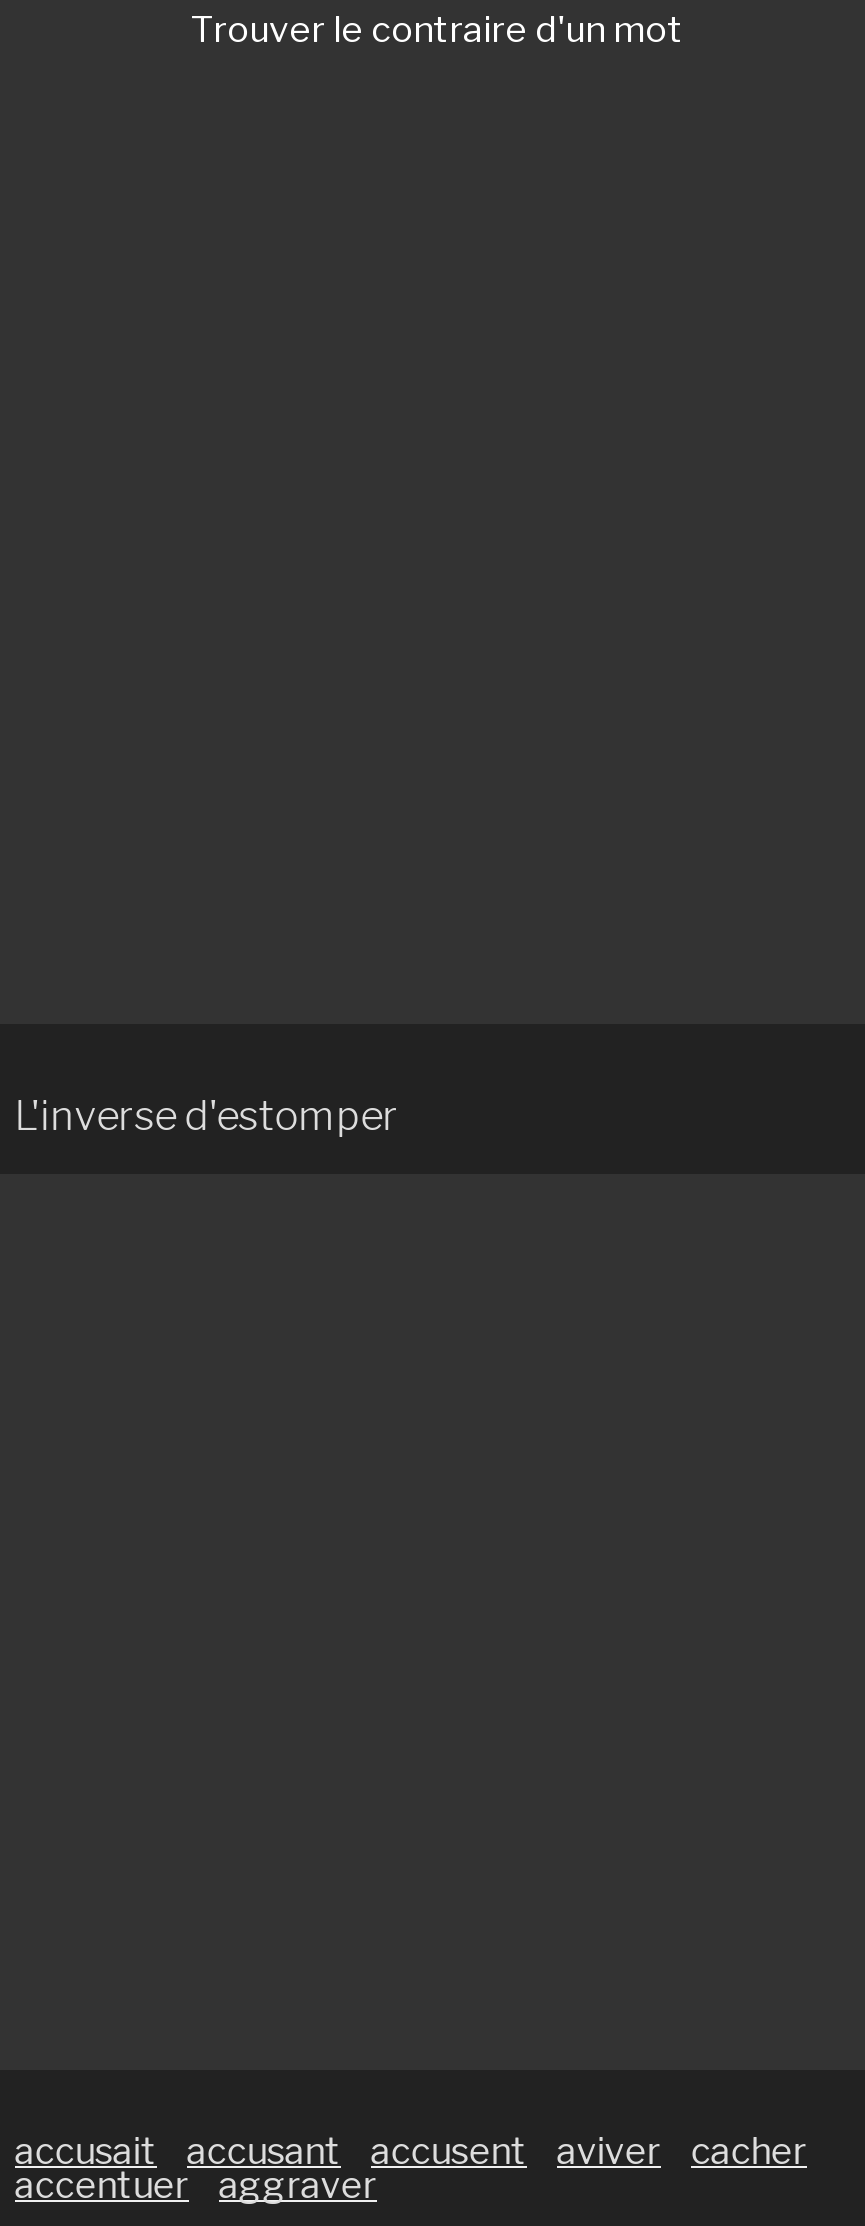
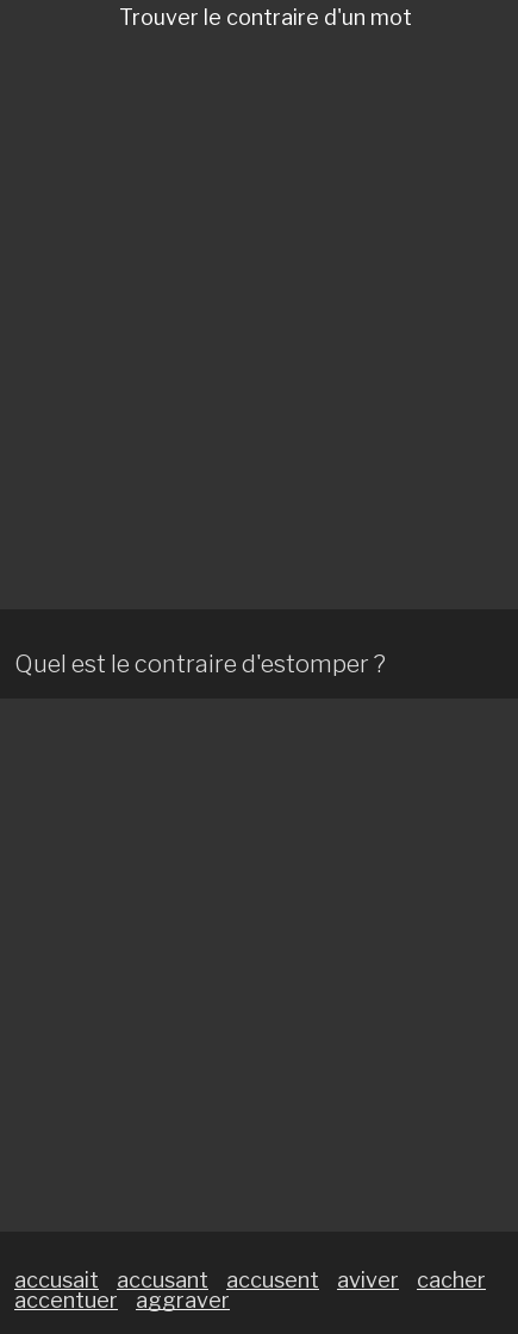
[15,1091,399,1139] L'inverse d'estomper -> [14,649,386,678] Quel est le contraire d'estomper ?

